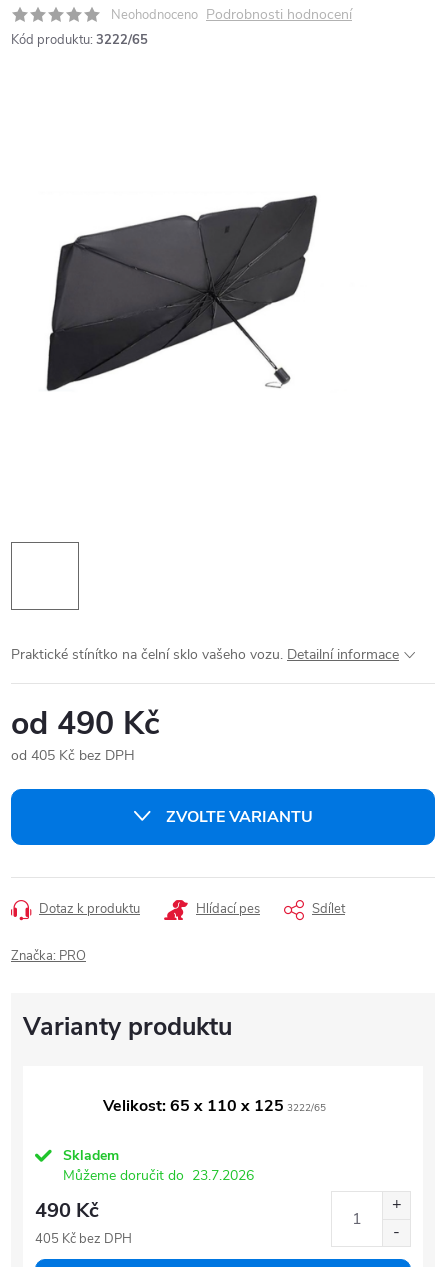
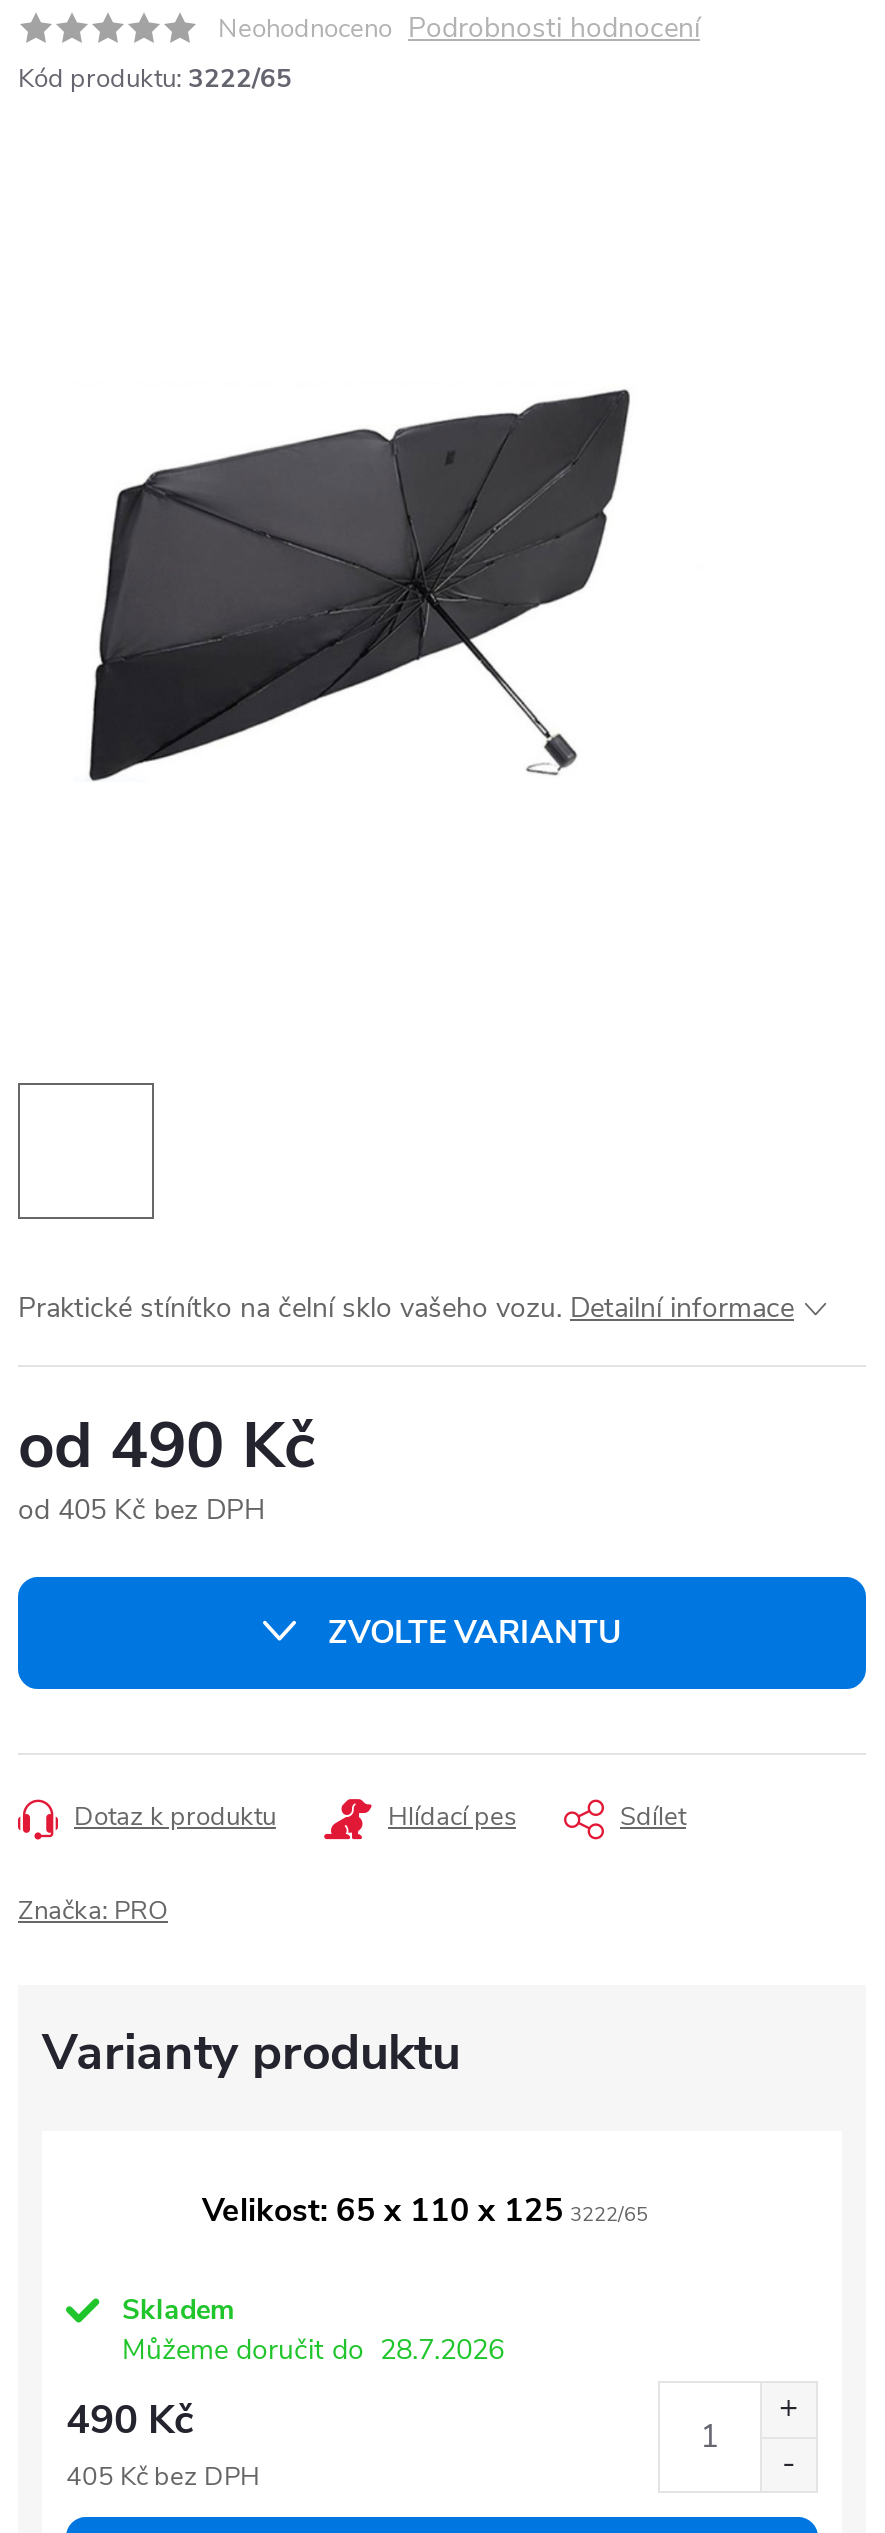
[63,1166,254,1185] Můžeme doručit do 23.7.2026 -> [122,2331,504,2369] Můžeme doručit do 28.7.2026

